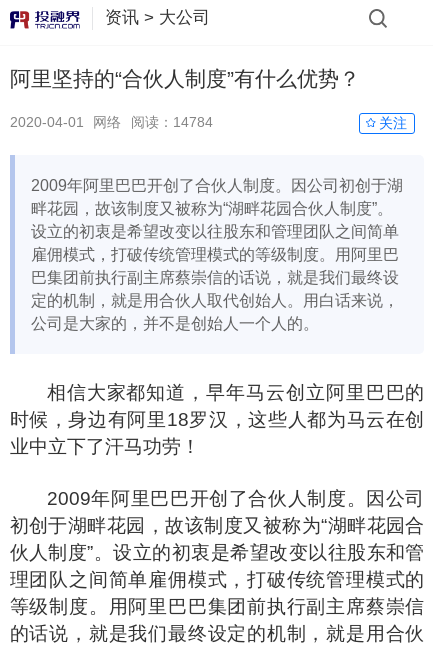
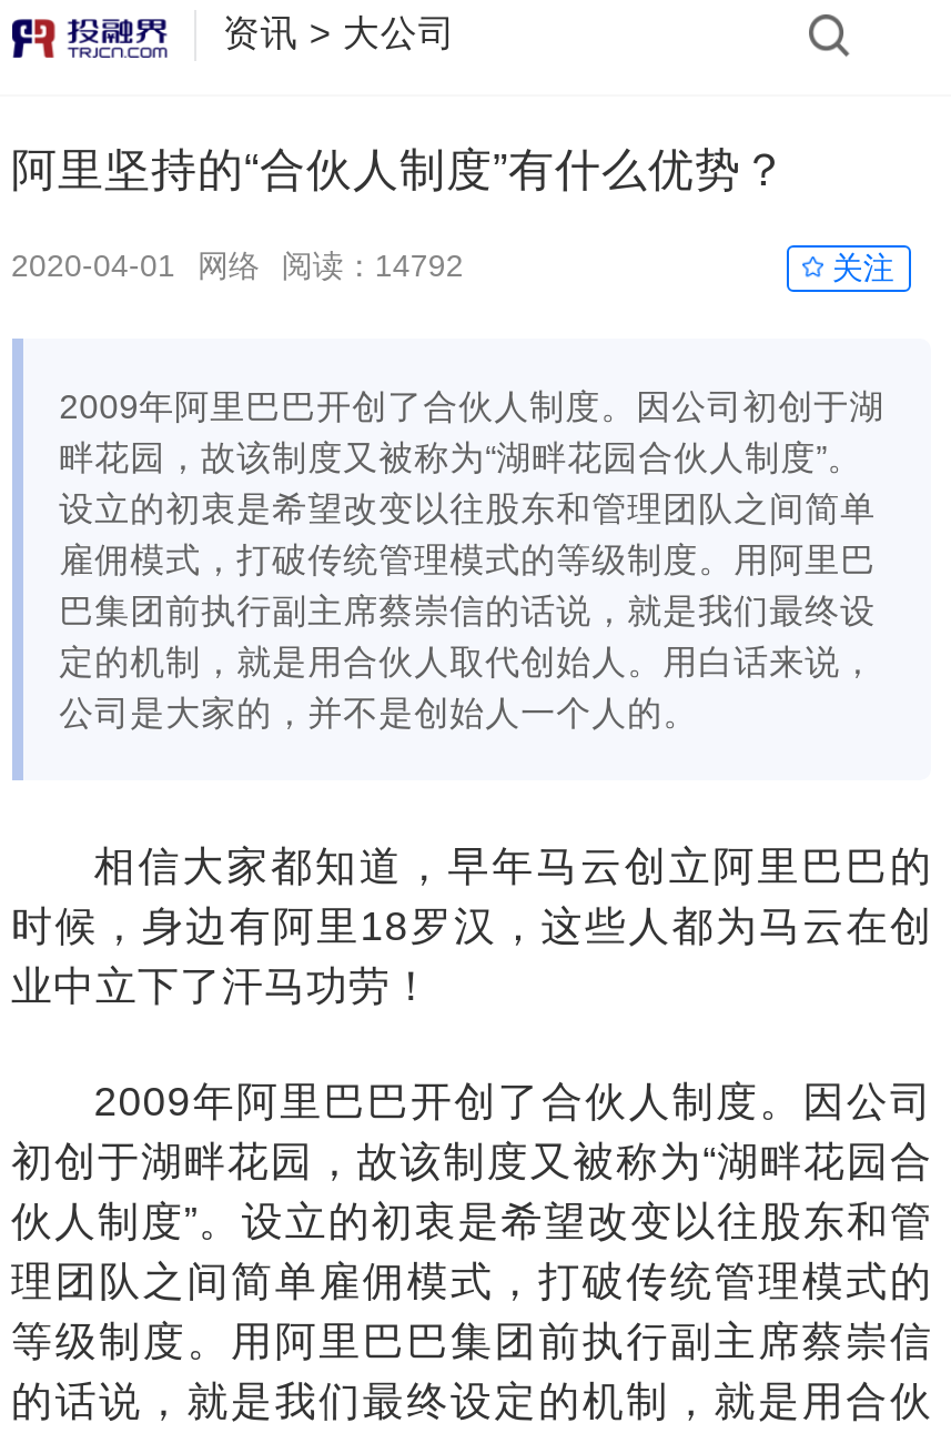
[9,113,213,129] 2020-04-01 网络 阅读：14784 -> [11,246,464,282] 2020-04-01 网络 阅读：14792

